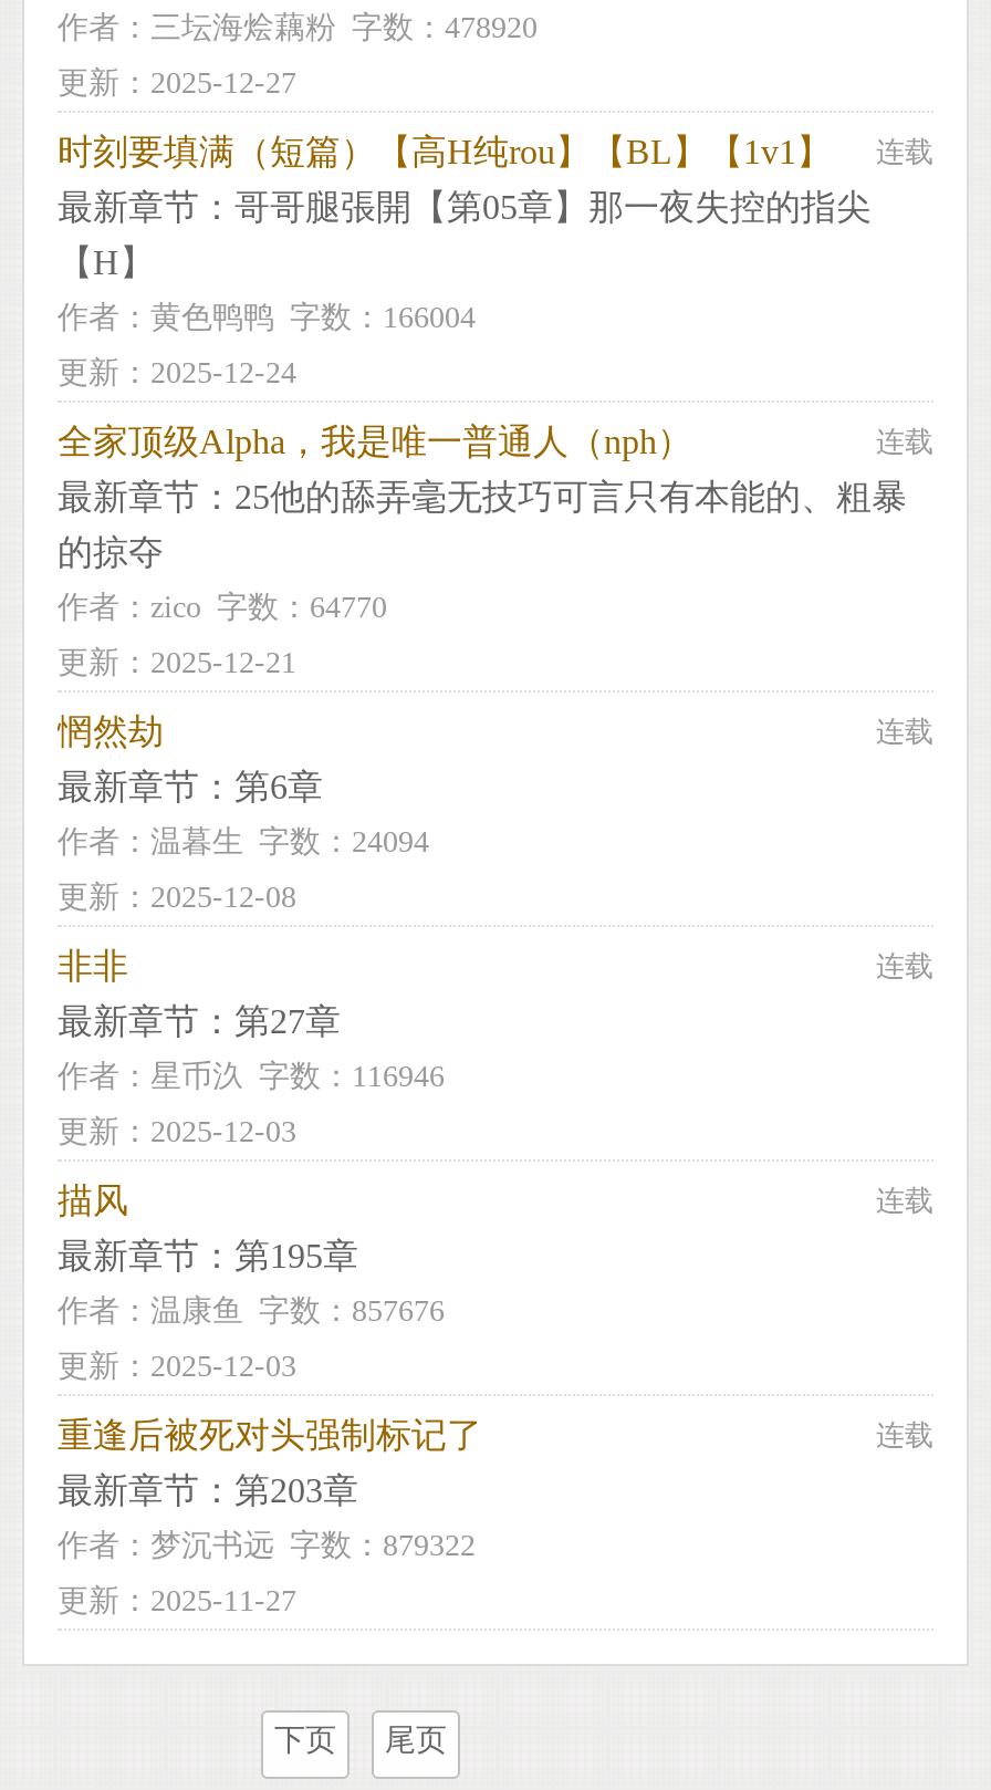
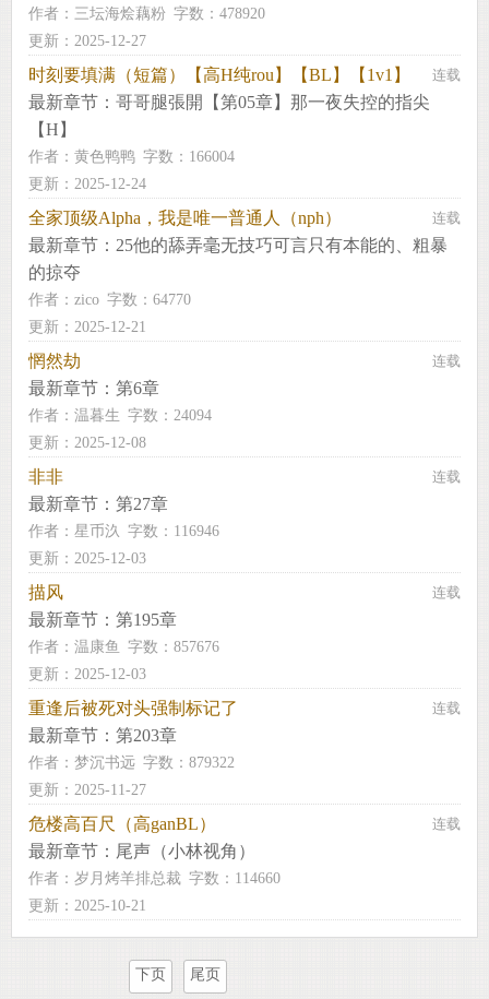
none -> [28,814,461,914] 危楼高百尺（高ganBL） | 连载 | 最新章节：尾声（小林视角） | 作者：岁月烤羊排总裁 字数：114660 | 更新：2025-10-21

